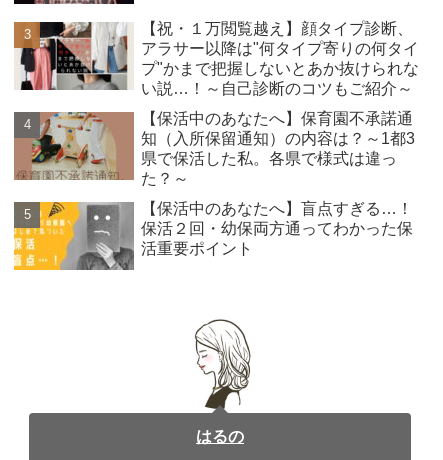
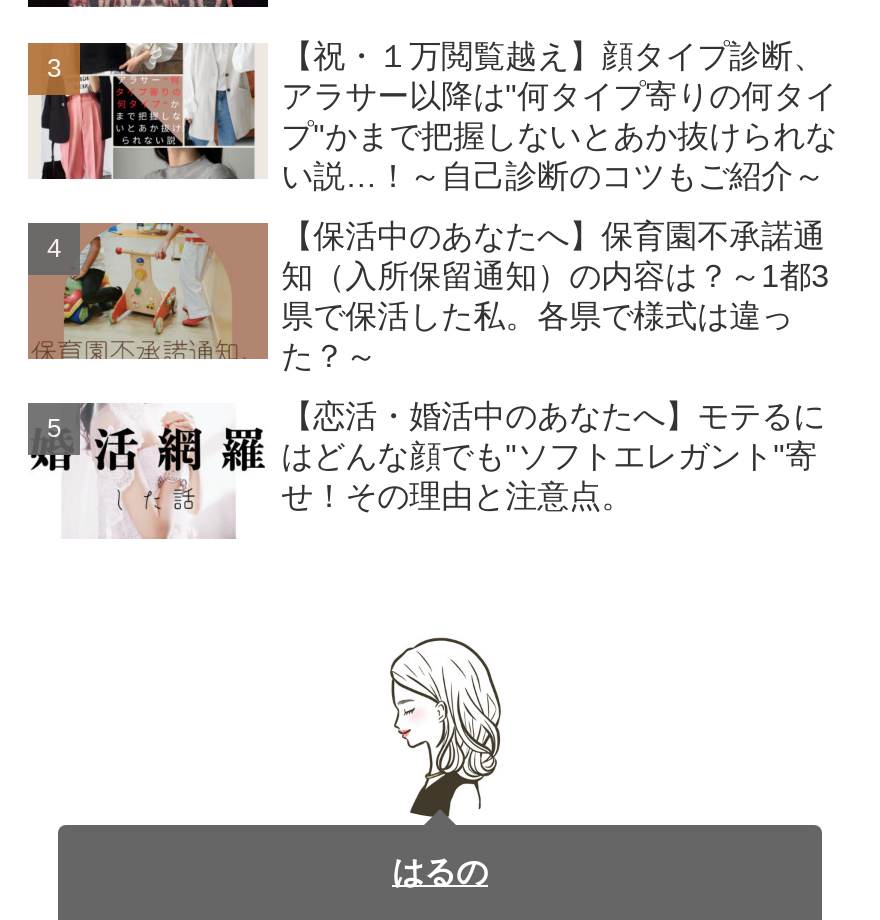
[13,199,413,271] [image] | 【保活中のあなたへ】盲点すぎる…！ | 保活２回・幼保両方通ってわかった保 | 活重要ポイント -> [28,399,825,540] [image] | 【恋活・婚活中のあなたへ】モテるに | はどんな顔でも"ソフトエレガント"寄 | せ！その理由と注意点。

